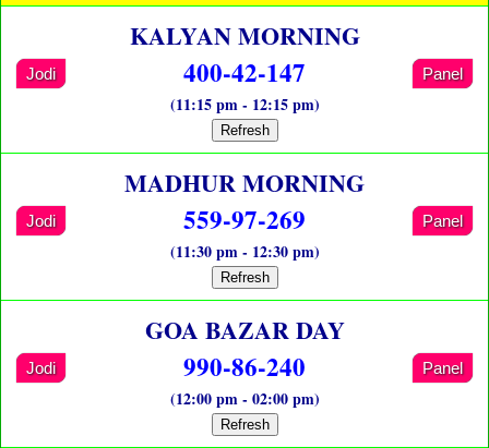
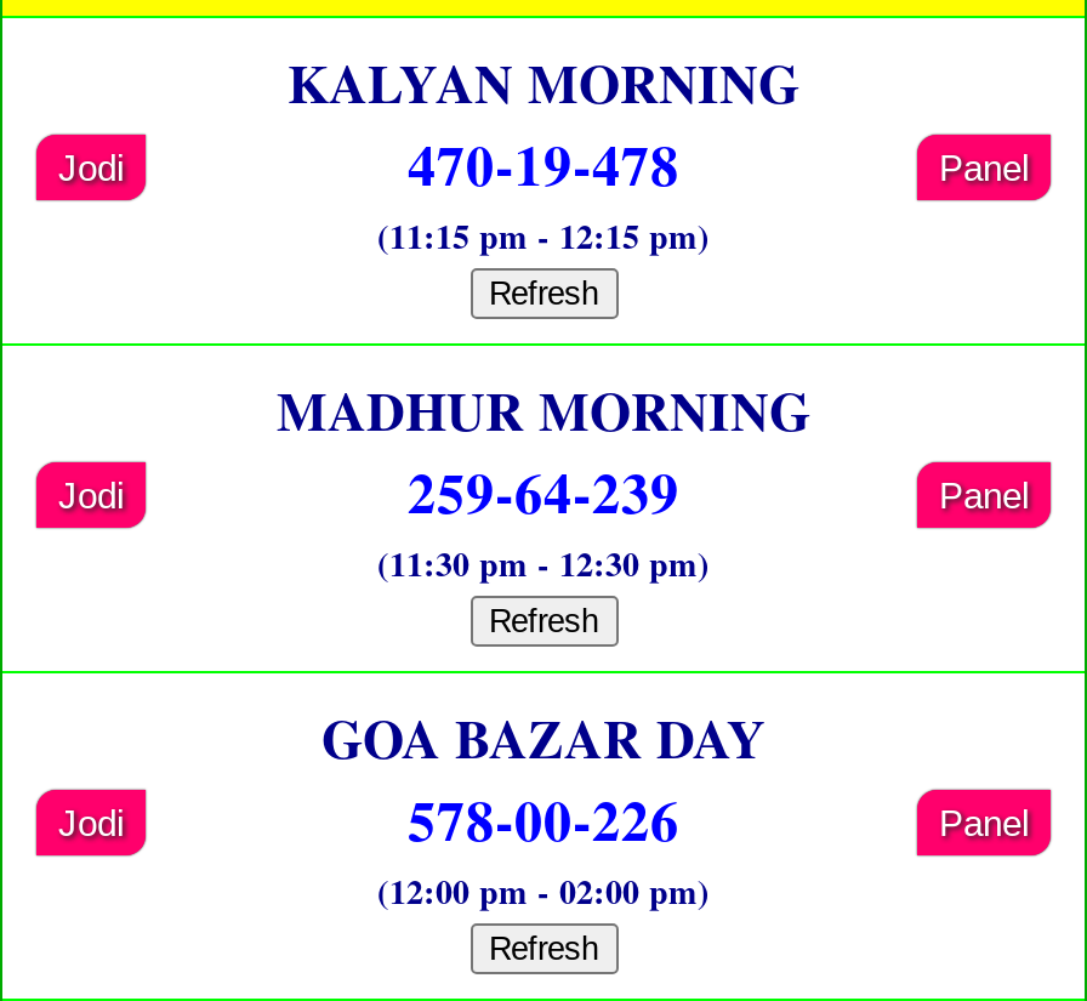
[183,53,306,90] 400-42-147 -> [408,122,679,205] 470-19-478
[183,200,306,237] 559-97-269 -> [408,450,679,532] 259-64-239
[183,347,306,385] 990-86-240 -> [408,777,679,860] 578-00-226

